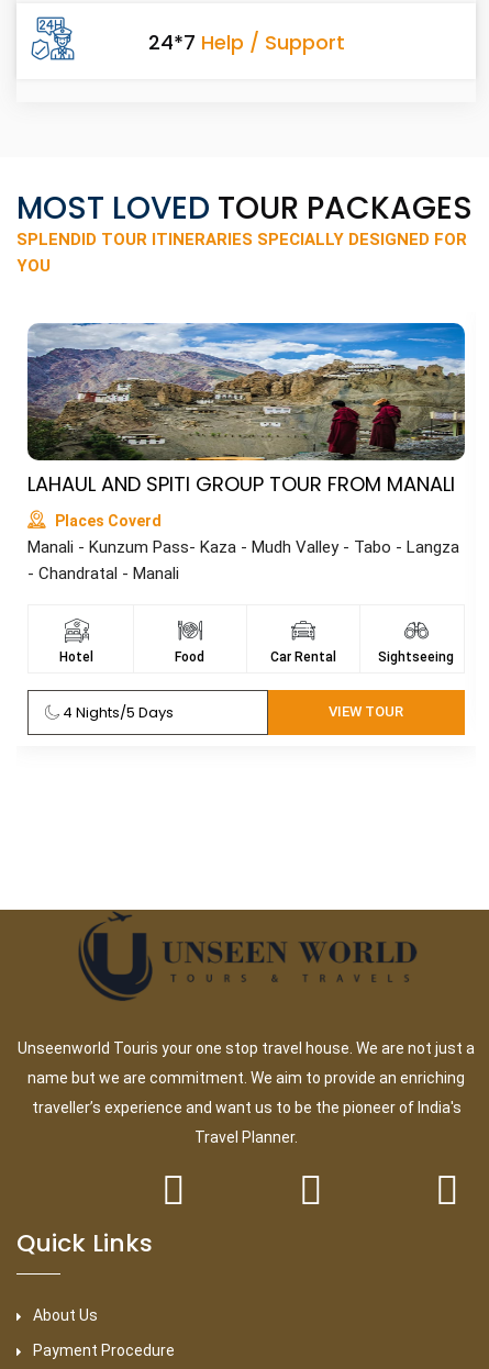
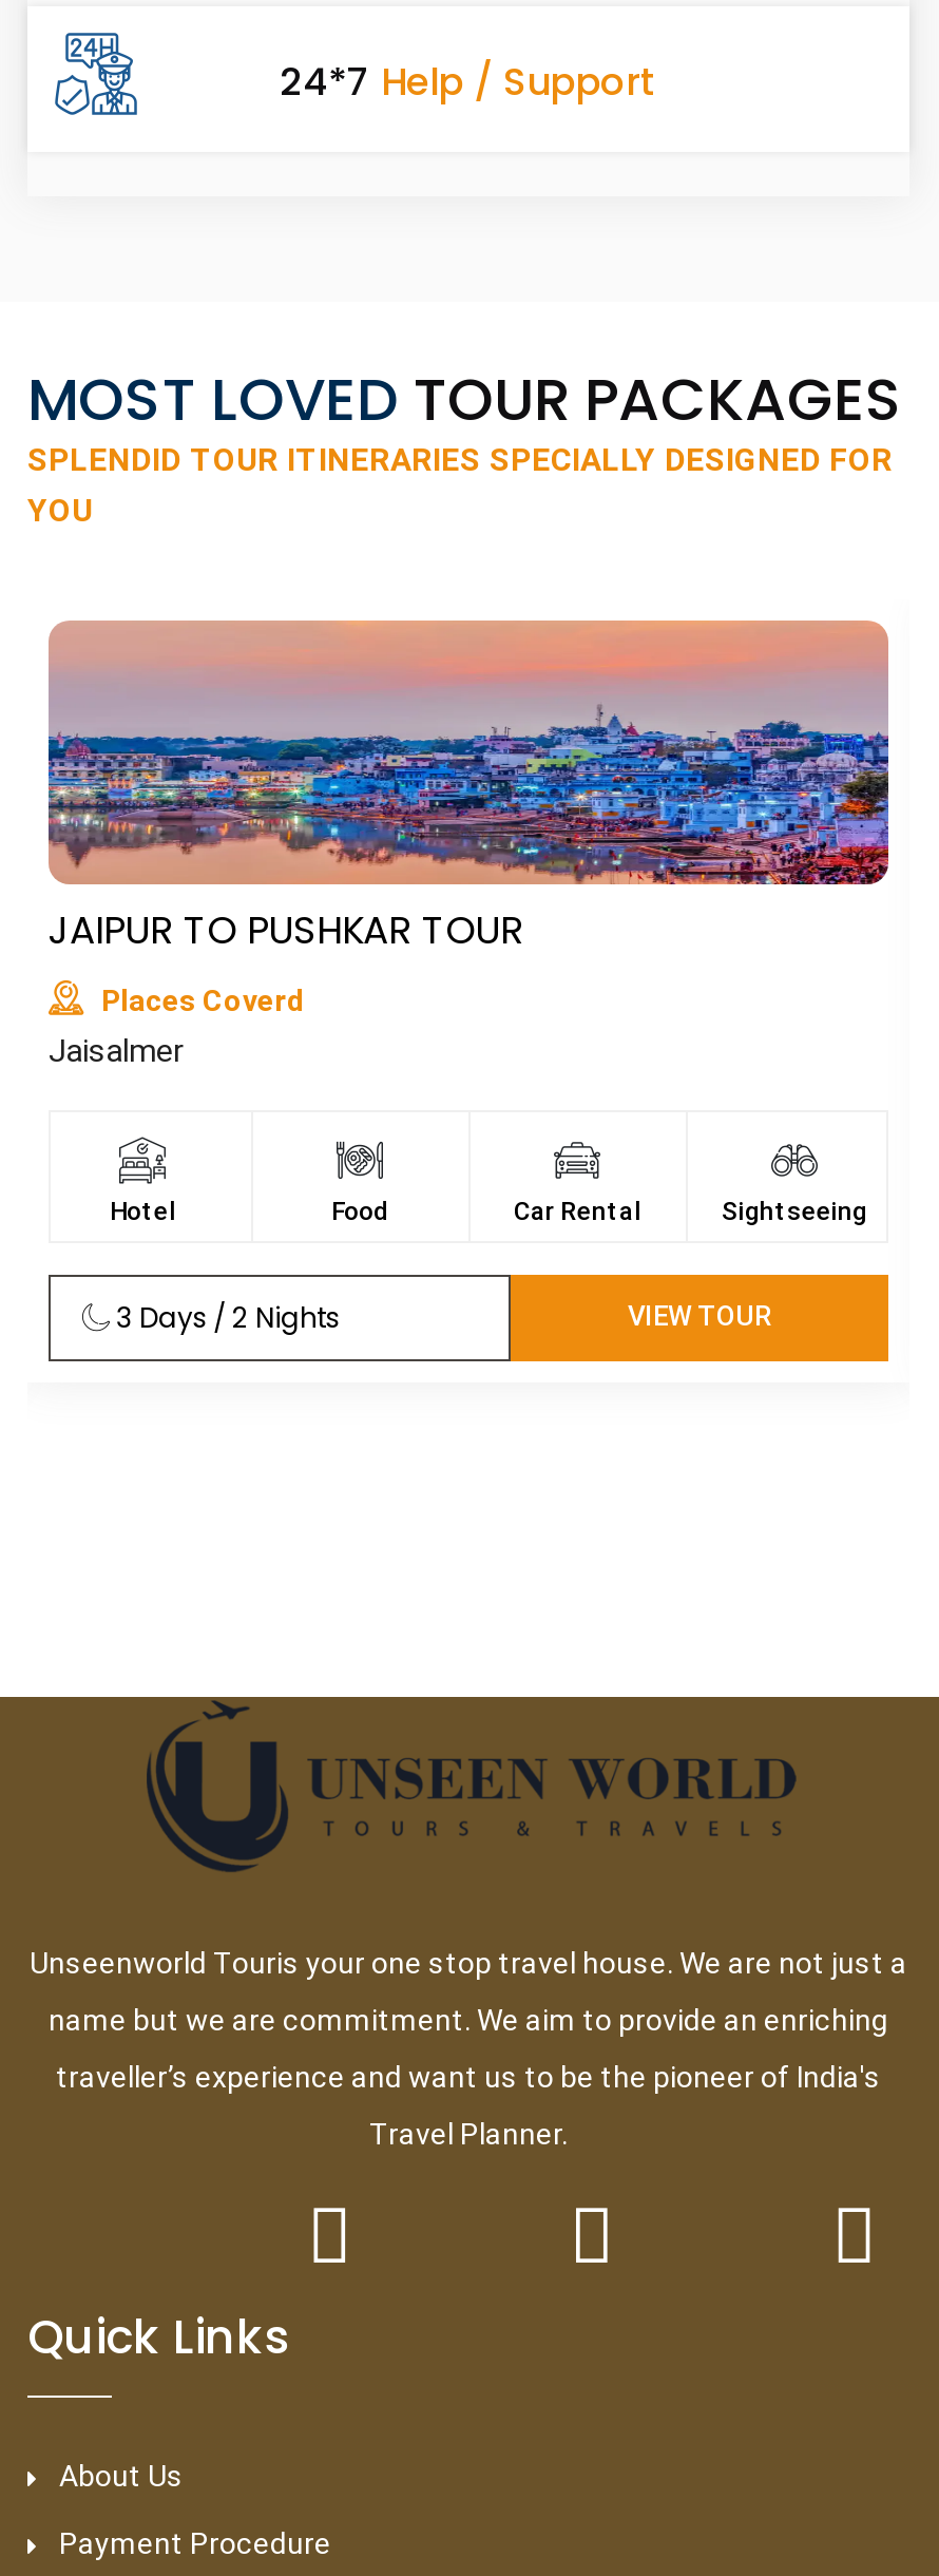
[26,322,466,498] [image] | LAHAUL AND SPITI GROUP TOUR FROM MANALI -> [46,618,890,957] [image] | JAIPUR TO PUSHKAR TOUR
[27,538,459,584] Manali - Kunzum Pass- Kaza - Mudh Valley - Tabo - Langza | - Chandratal - Manali -> [49,1033,184,1071] Jaisalmer
[59,702,174,723] 4 Nights/5 Days -> [110,1299,340,1339] 3 Days / 2 Nights

